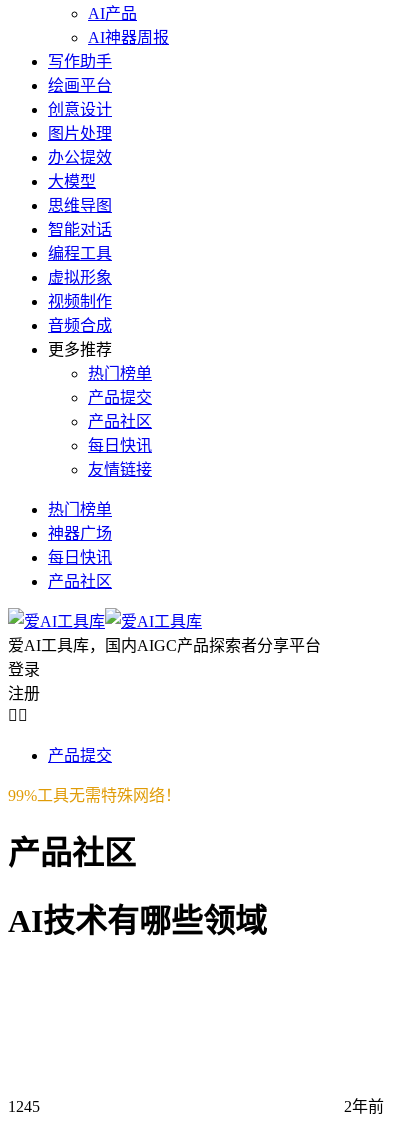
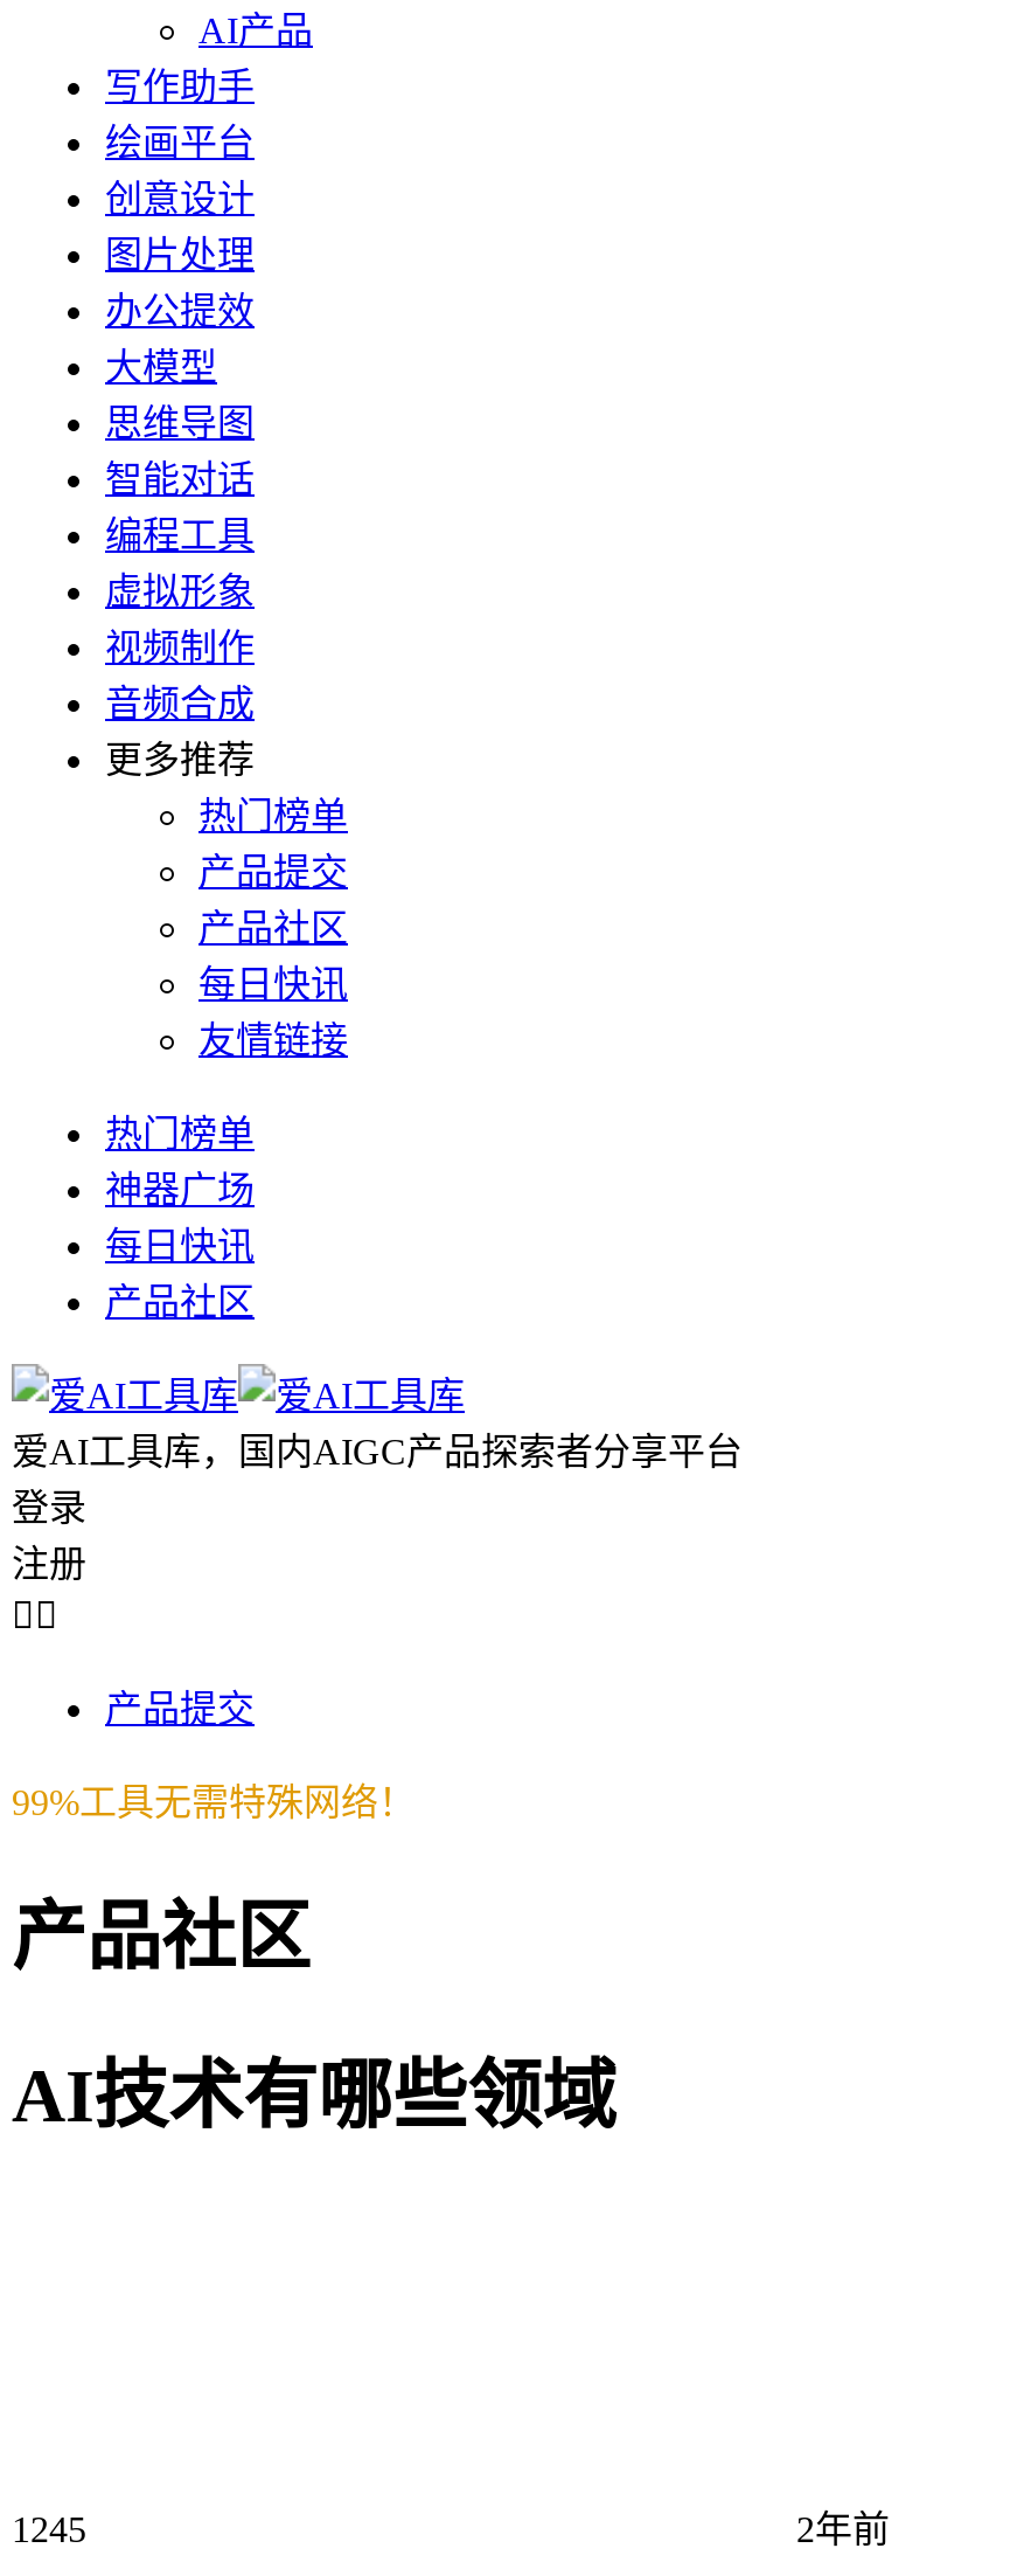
[88,29,169,46] AI神器周报 -> none

